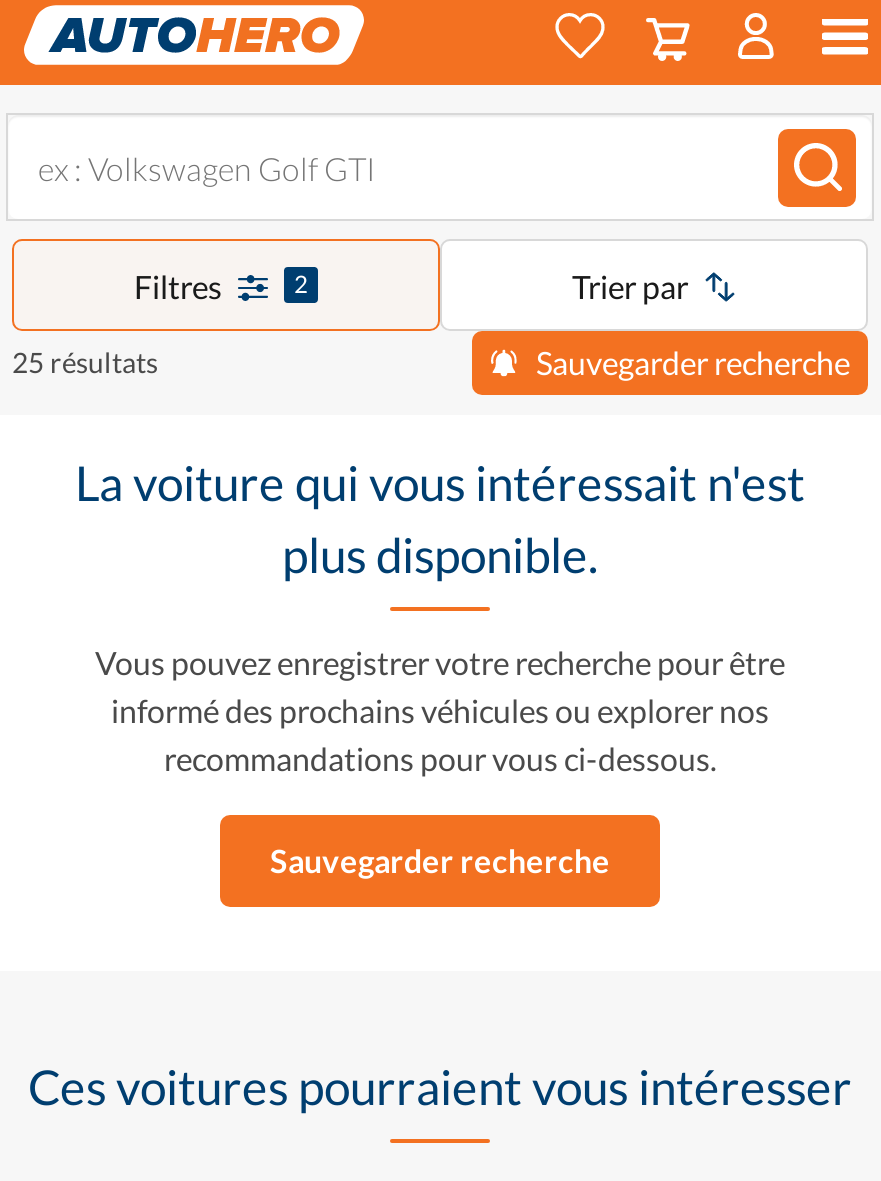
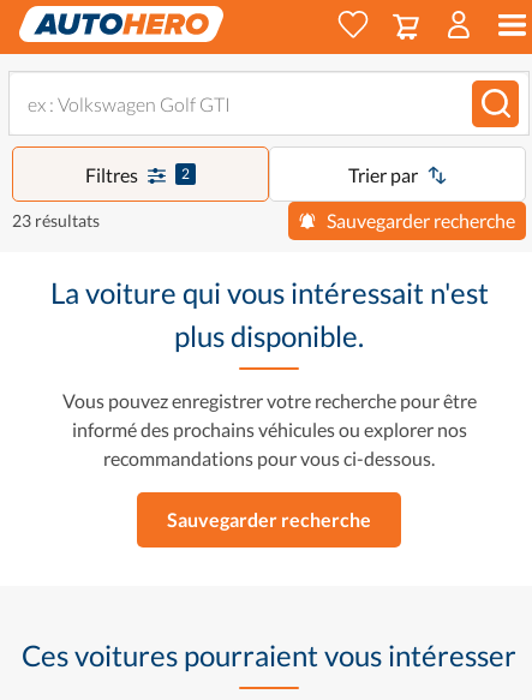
[12,345,158,379] 25 résultats -> [12,210,100,231] 23 résultats

